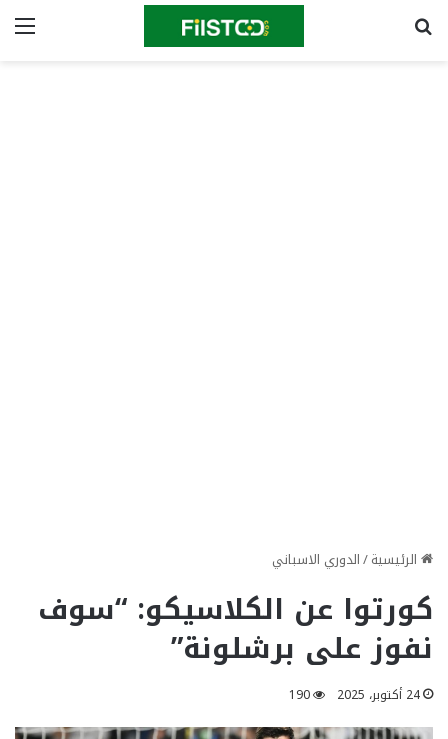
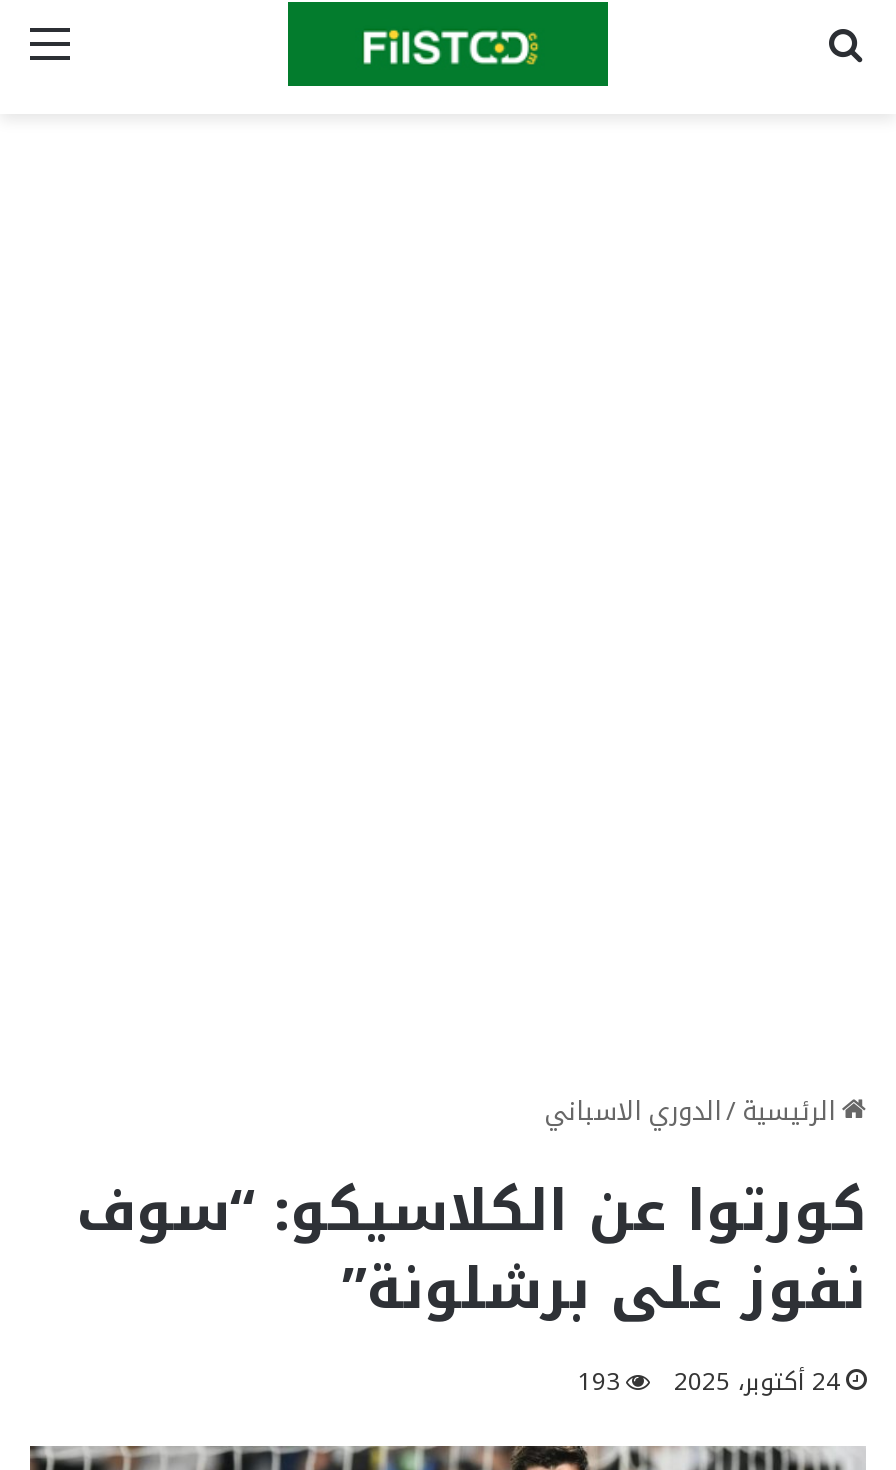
[289,684,310,706] 190 -> [578,1360,620,1404] 193

